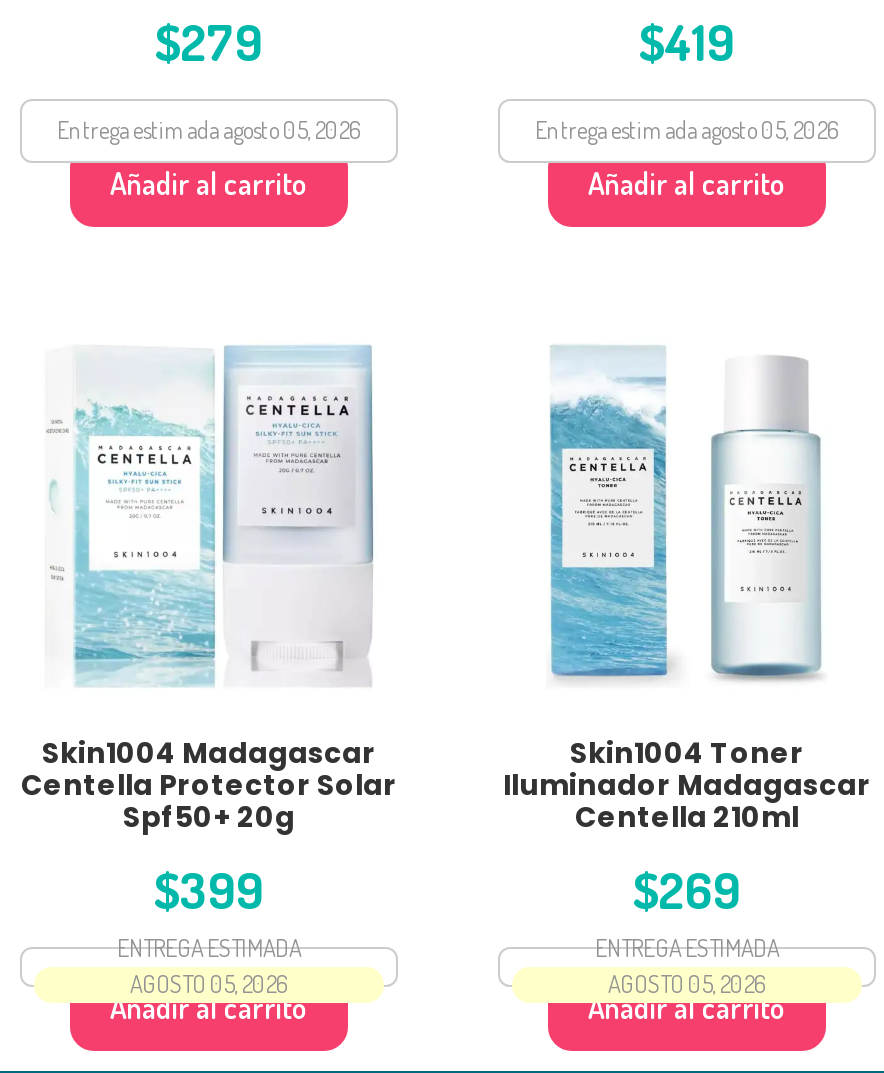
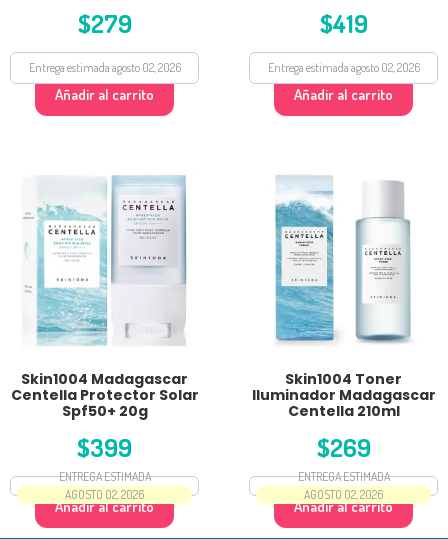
[57,115,361,145] Entrega estimada agosto 05, 2026 -> [28,60,180,75] Entrega estimada agosto 02, 2026
[535,115,839,145] Entrega estimada agosto 05, 2026 -> [267,60,419,75] Entrega estimada agosto 02, 2026
[130,969,288,999] AGOSTO 05, 2026 -> [65,487,144,502] AGOSTO 02, 2026
[608,969,766,999] AGOSTO 05, 2026 -> [304,487,383,502] AGOSTO 02, 2026

